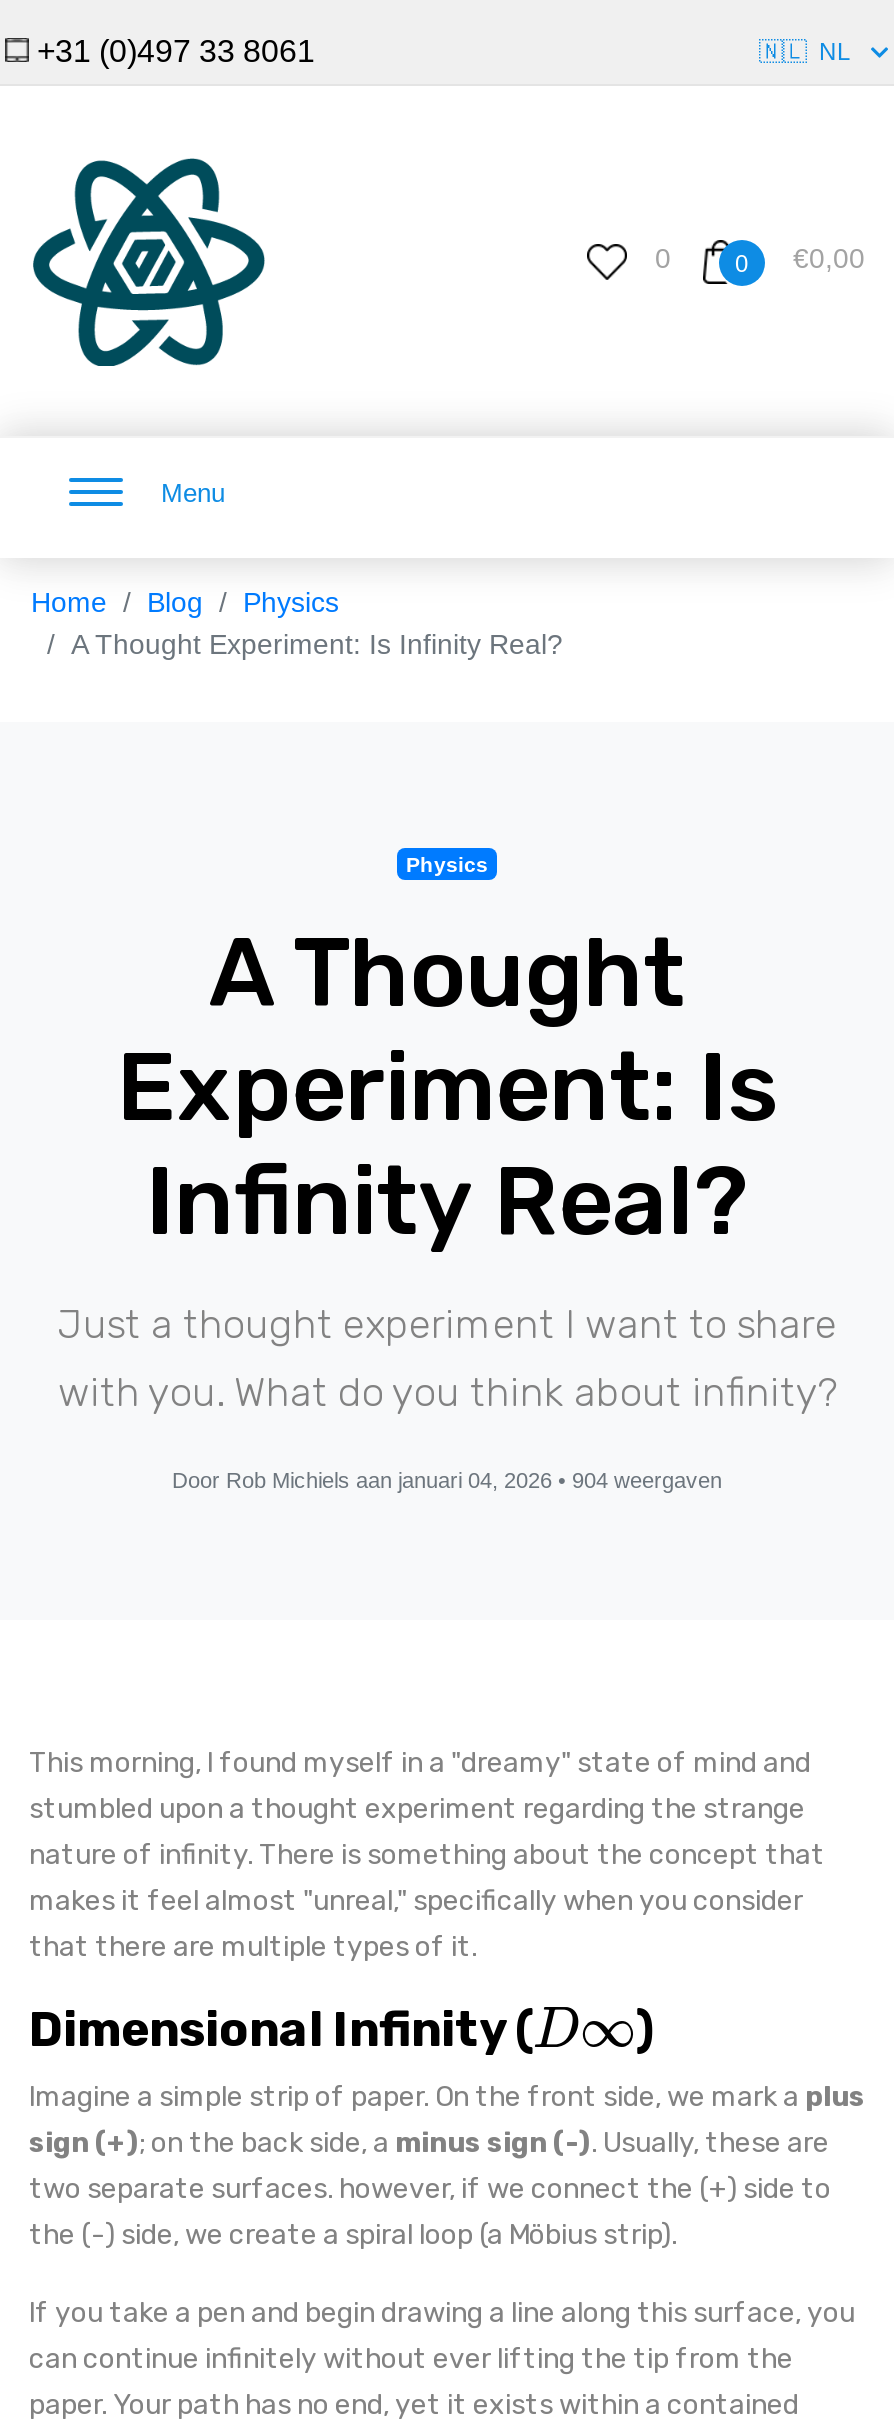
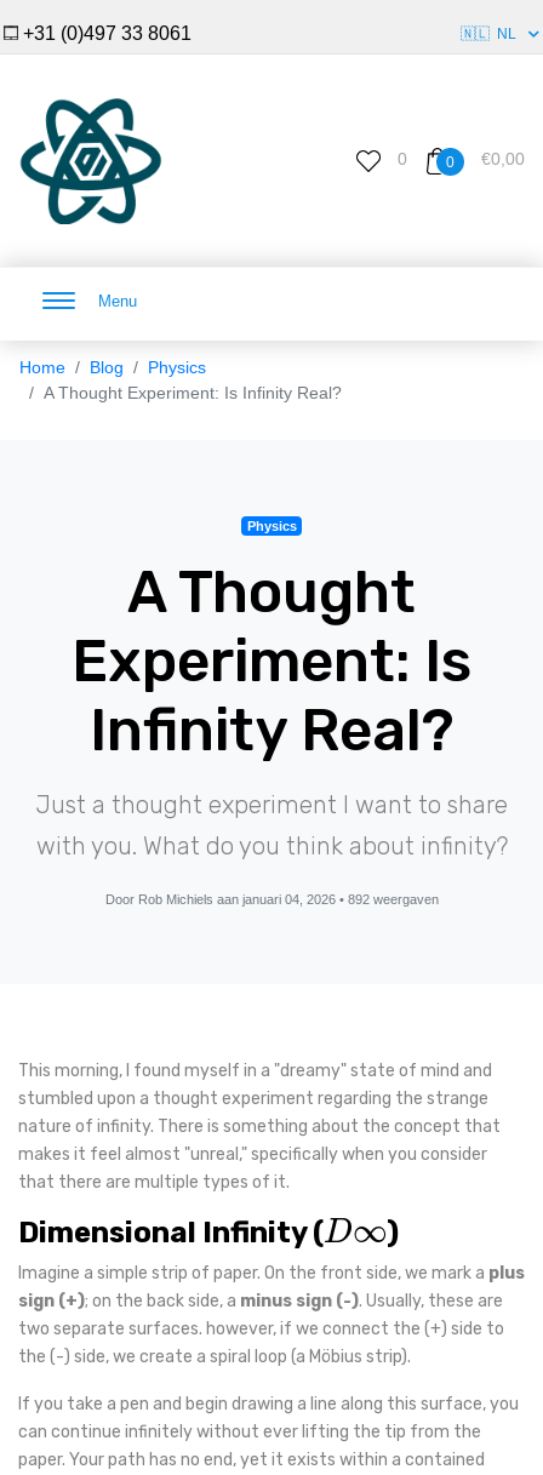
[172,1468,722,1492] Door Rob Michiels aan januari 04, 2026 • 904 weergaven -> [105,892,438,907] Door Rob Michiels aan januari 04, 2026 • 892 weergaven

